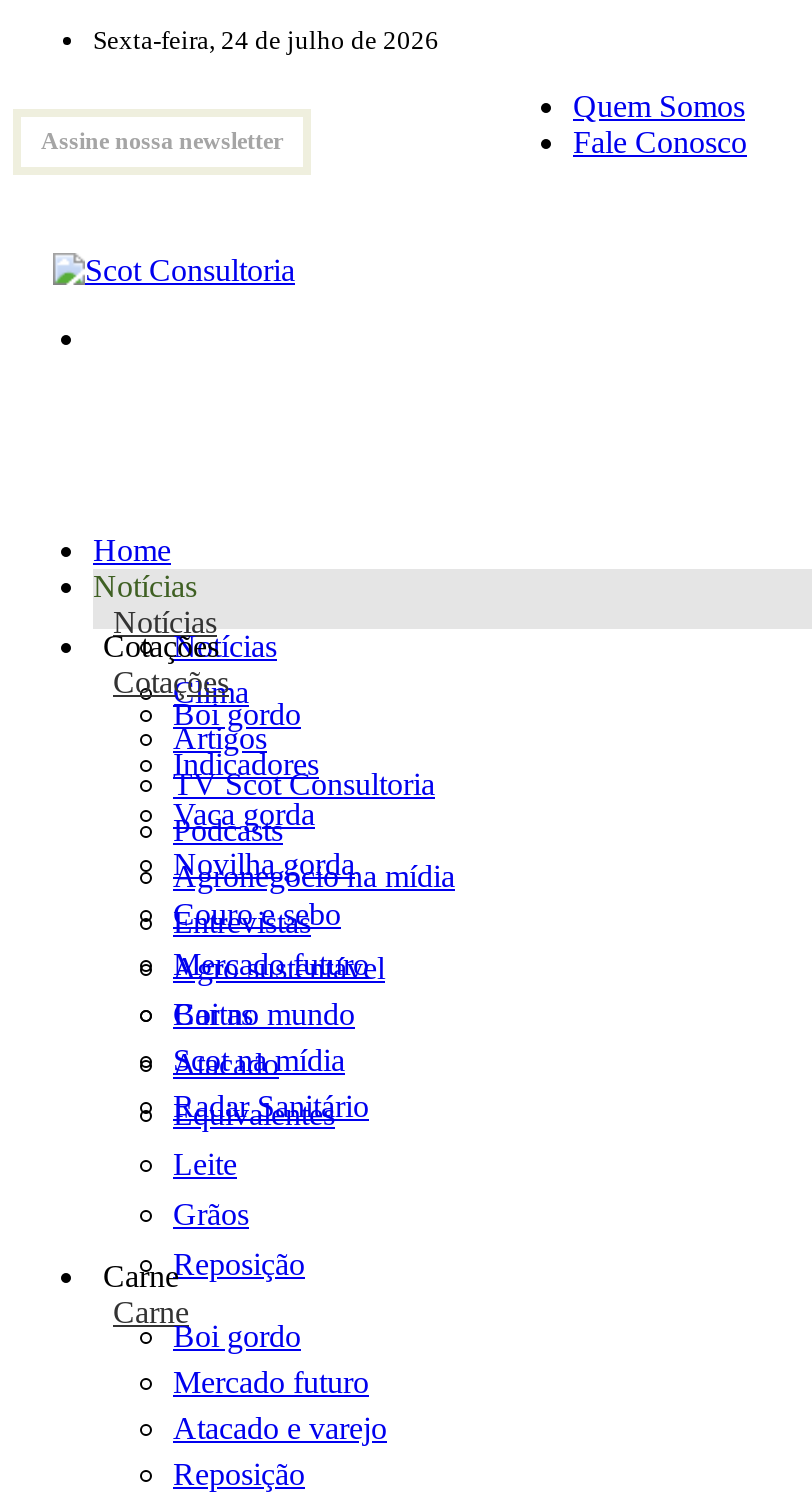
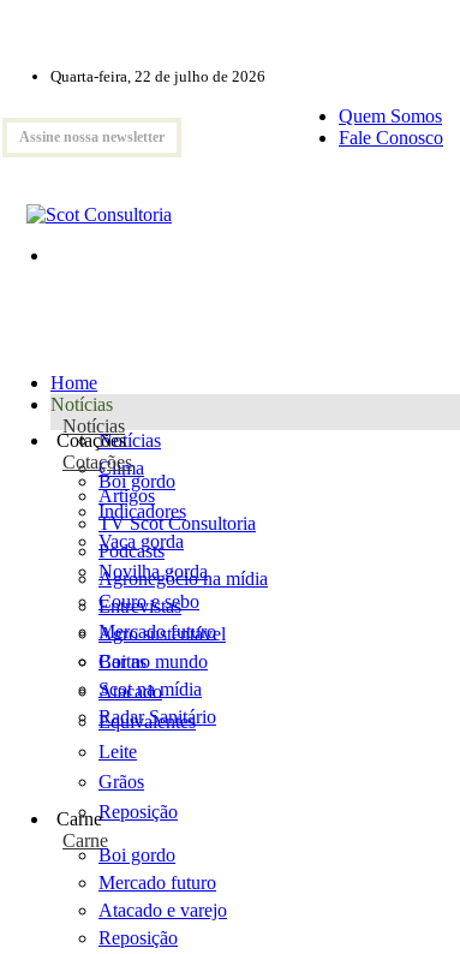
[93,25,439,55] Sexta-feira, 24 de julho de 2026 -> [50,67,265,85] Quarta-feira, 22 de julho de 2026

